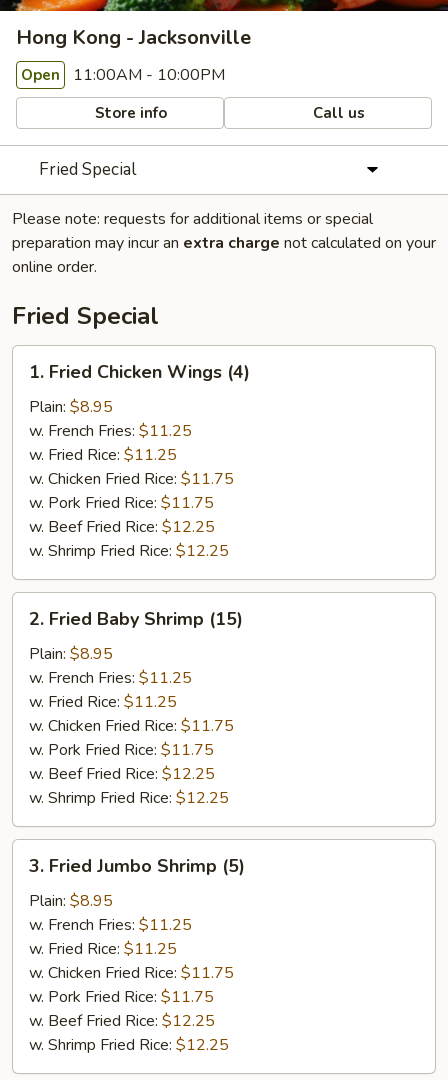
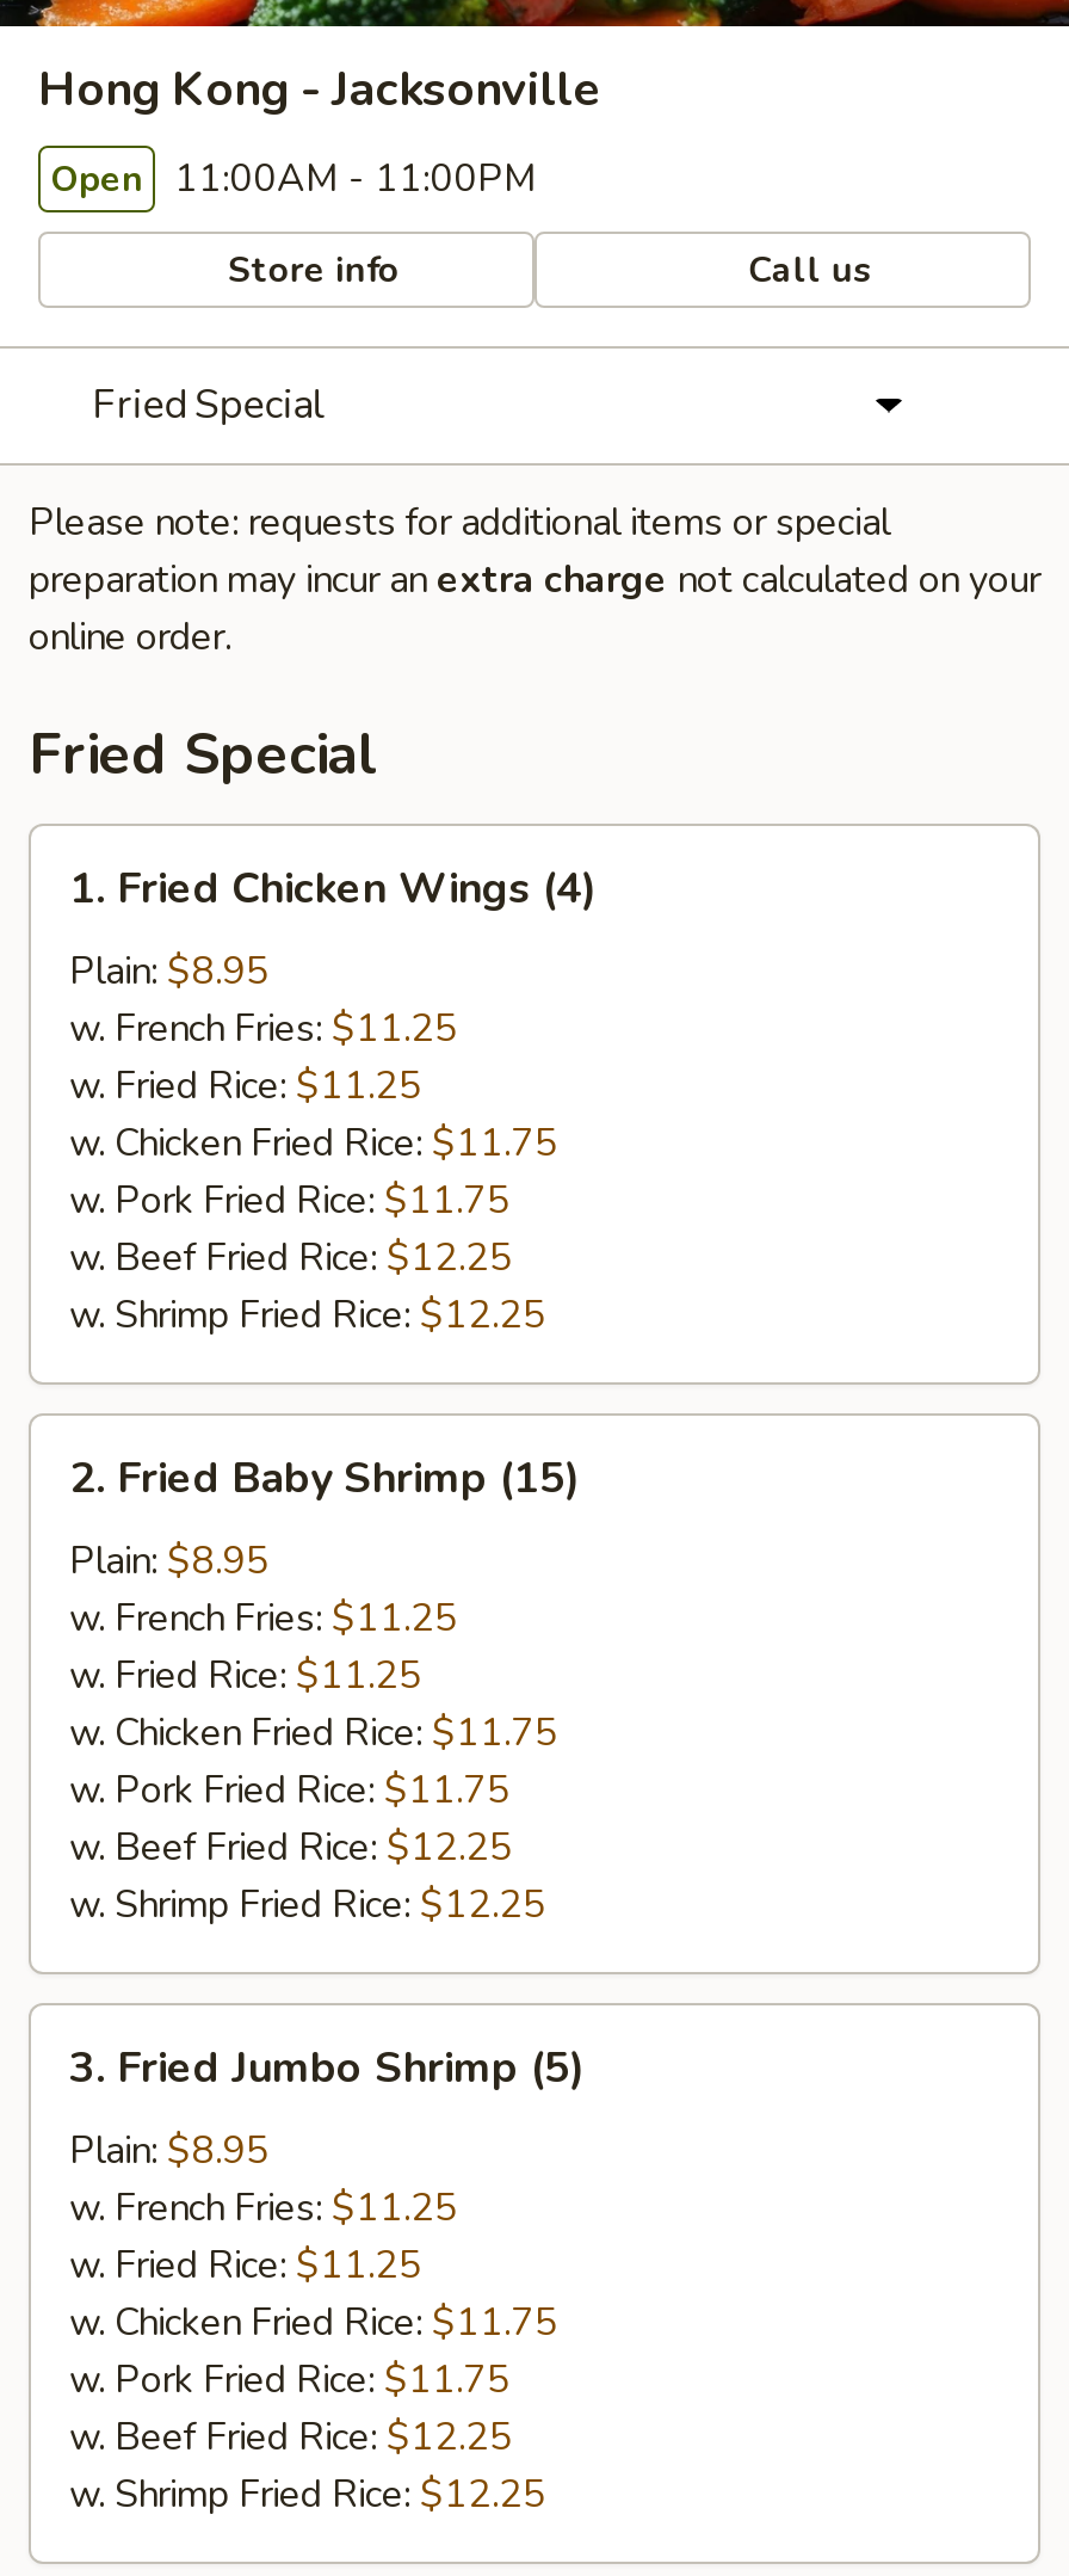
[21,64,225,86] Open 11:00AM - 10:00PM -> [50,153,537,205] Open 11:00AM - 11:00PM

